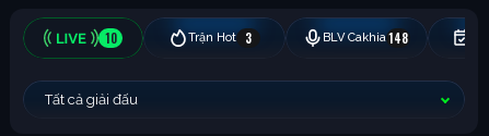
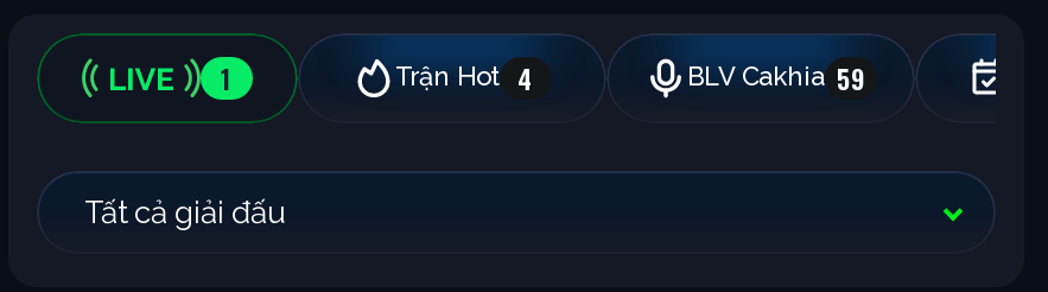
[104,29,408,46] 10 | Trận Hot | 3 | BLV Cakhia 148 -> [221,58,865,96] 1 | Trận Hot 4 | BLV Cakhia 59

